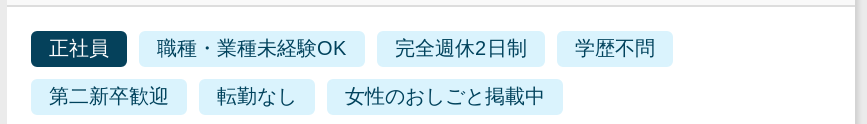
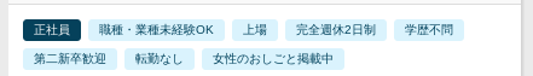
none -> [243,23,267,36] 上場

